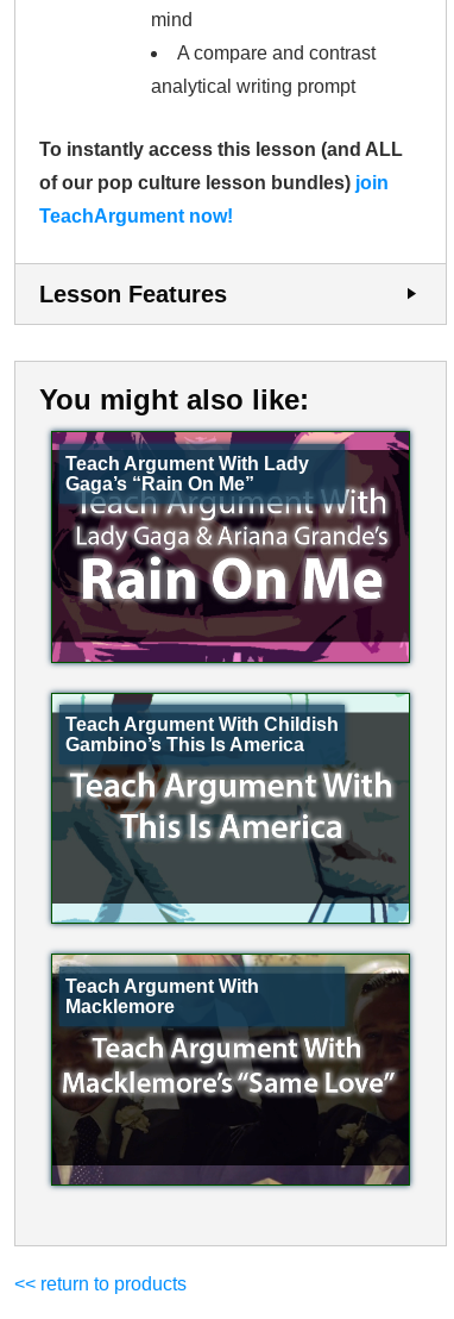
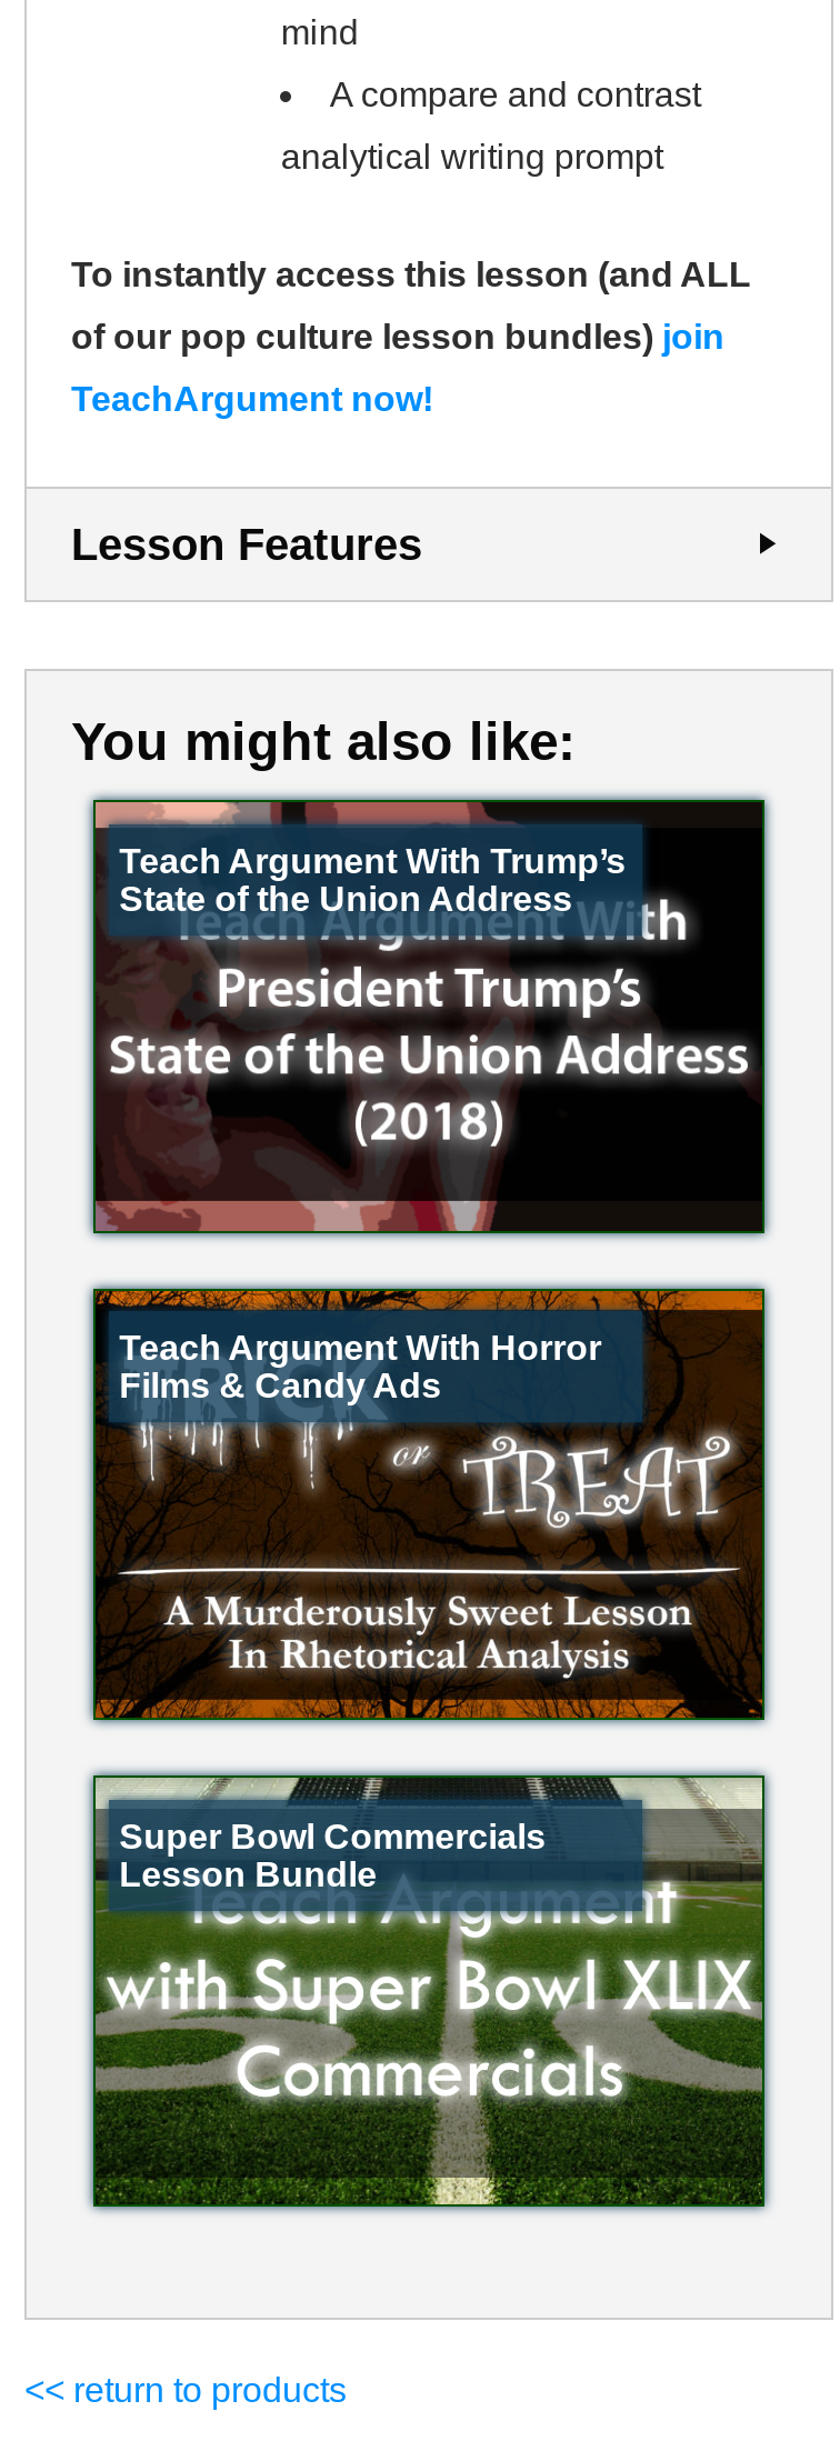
[51,431,410,663] [image] | Teach Argument With Lady | Gaga’s “Rain On Me” -> [93,800,764,1233] [image] | Teach Argument With Trump’s | State of the Union Address
[51,693,410,924] [image] | Teach Argument With Childish | Gambino’s This Is America -> [93,1289,764,1720] [image] | Teach Argument With Horror | Films & Candy Ads
[51,954,410,1186] [image] | Teach Argument With | Macklemore -> [93,1775,764,2207] [image] | Super Bowl Commercials | Lesson Bundle

